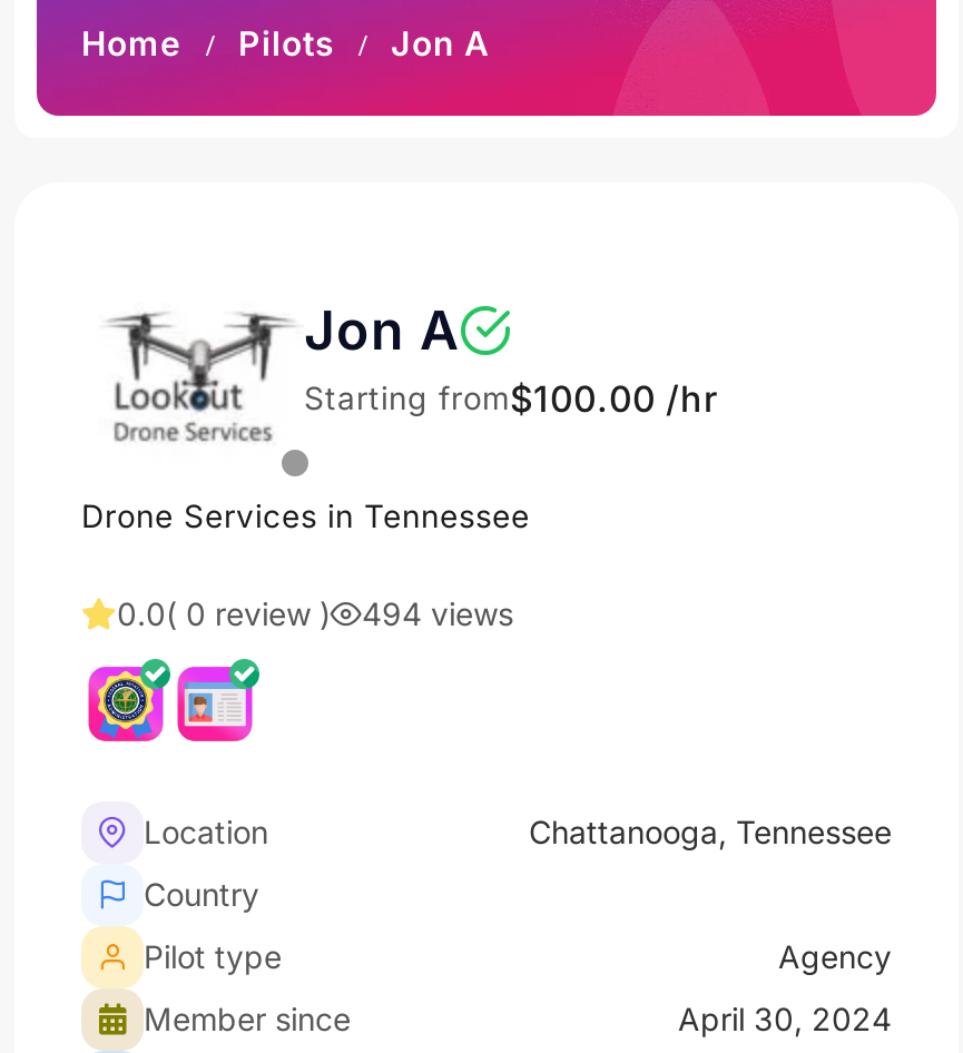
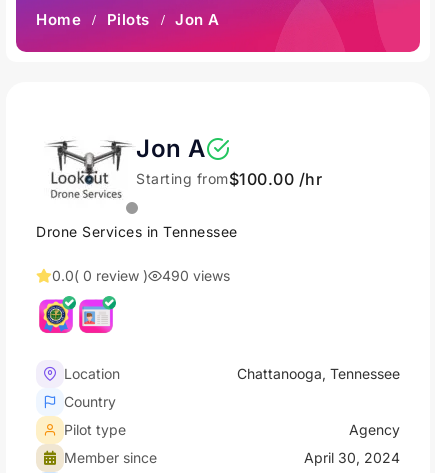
[117,594,513,632] 0.0( 0 review ) 494 views -> [52,267,230,284] 0.0( 0 review ) 490 views

